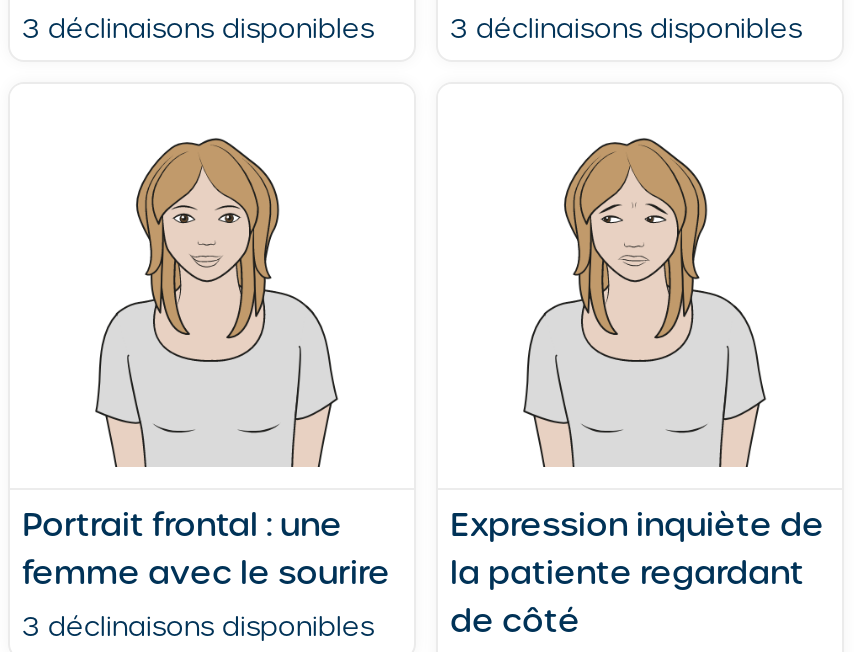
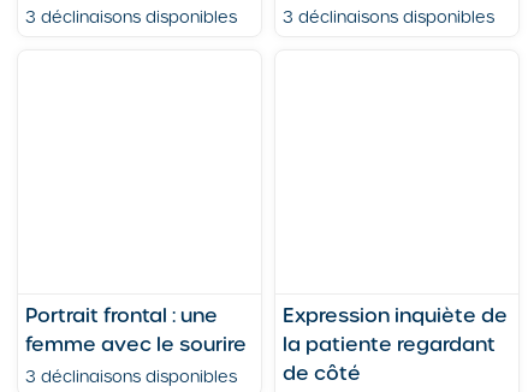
[94,136,340,468] [image] -> none
[522,136,768,468] [image] -> none

